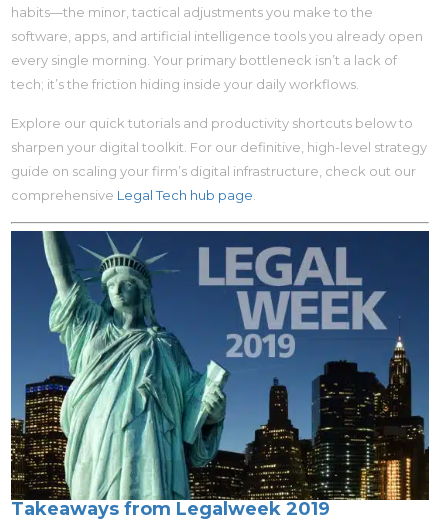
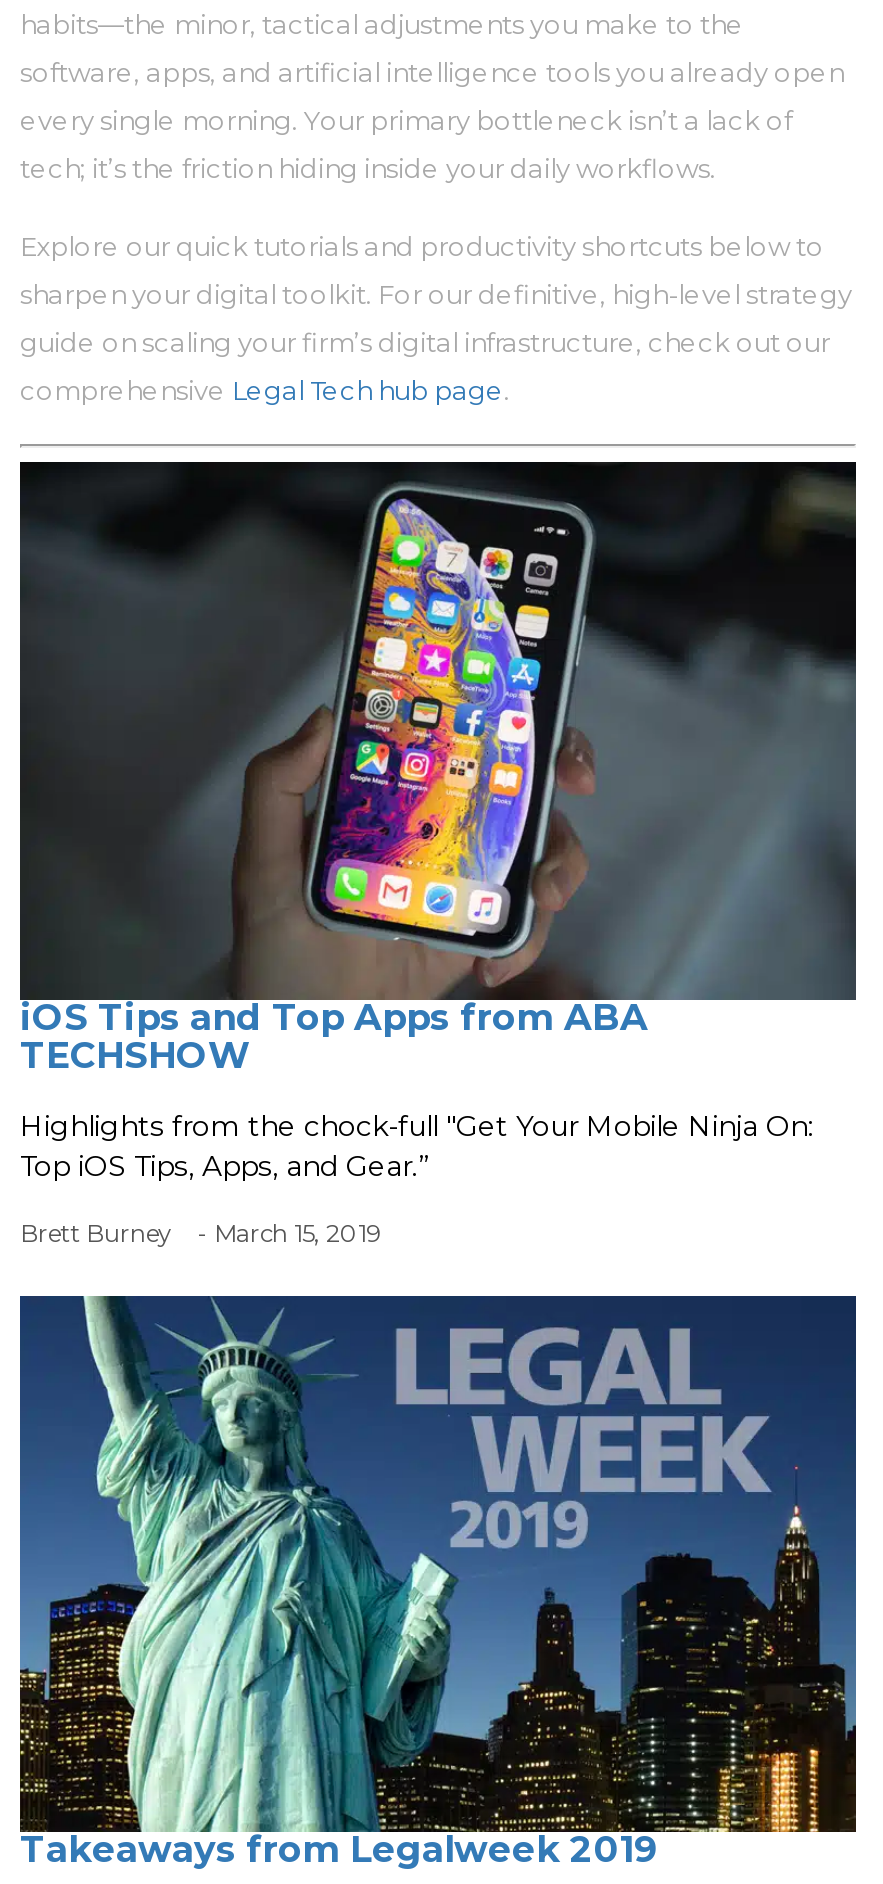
none -> [18,460,858,1247] [image] | iOS Tips and Top Apps from ABA | TECHSHOW | Highlights from the chock-full "Get Your Mobile Ninja On: | Top iOS Tips, Apps, and Gear.” | Brett Burney | - March 15, 2019

